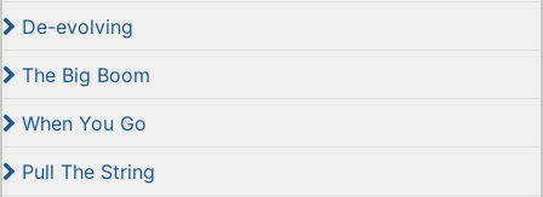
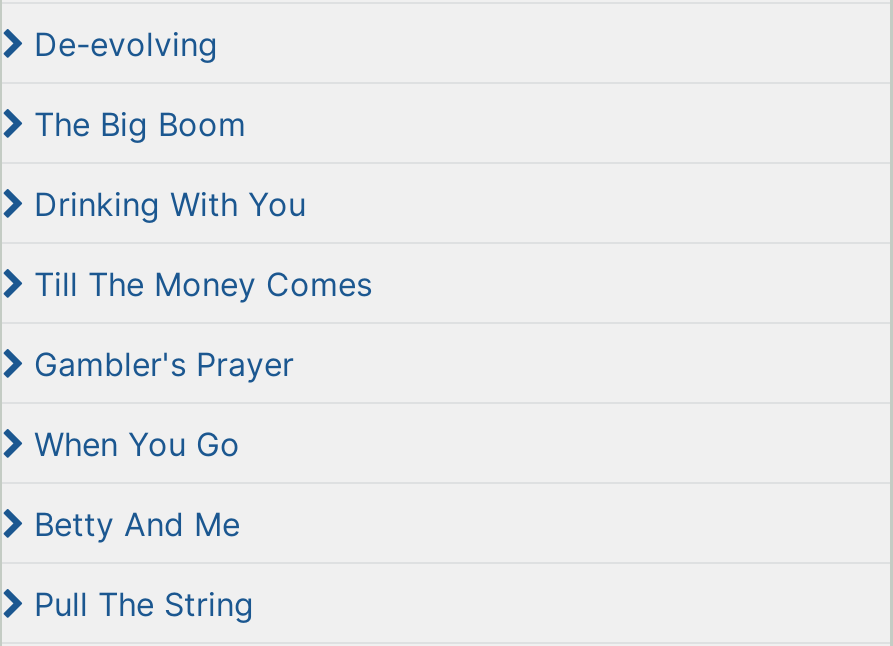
none -> [24,184,372,384] Drinking With You | Till The Money Comes | Gambler's Prayer
none -> [24,504,240,544] Betty And Me

